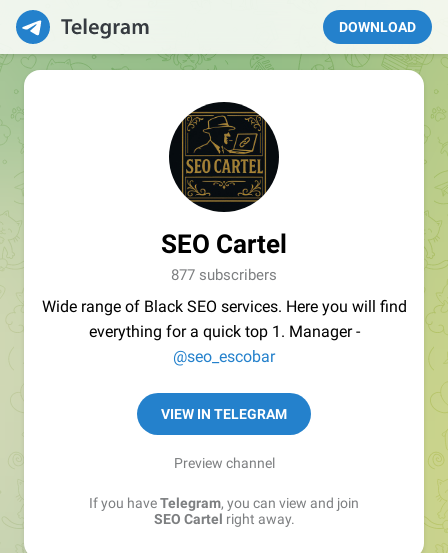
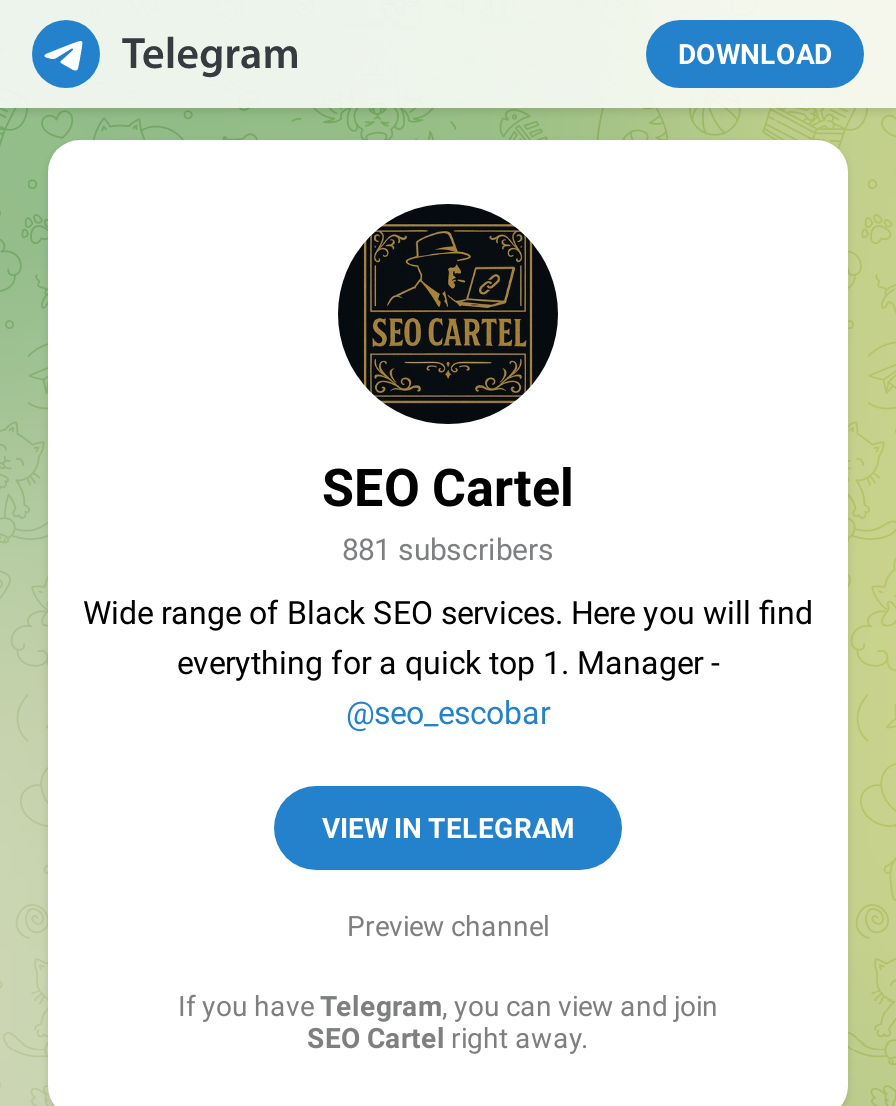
[171,266,277,284] 877 subscribers -> [342,532,554,568] 881 subscribers

